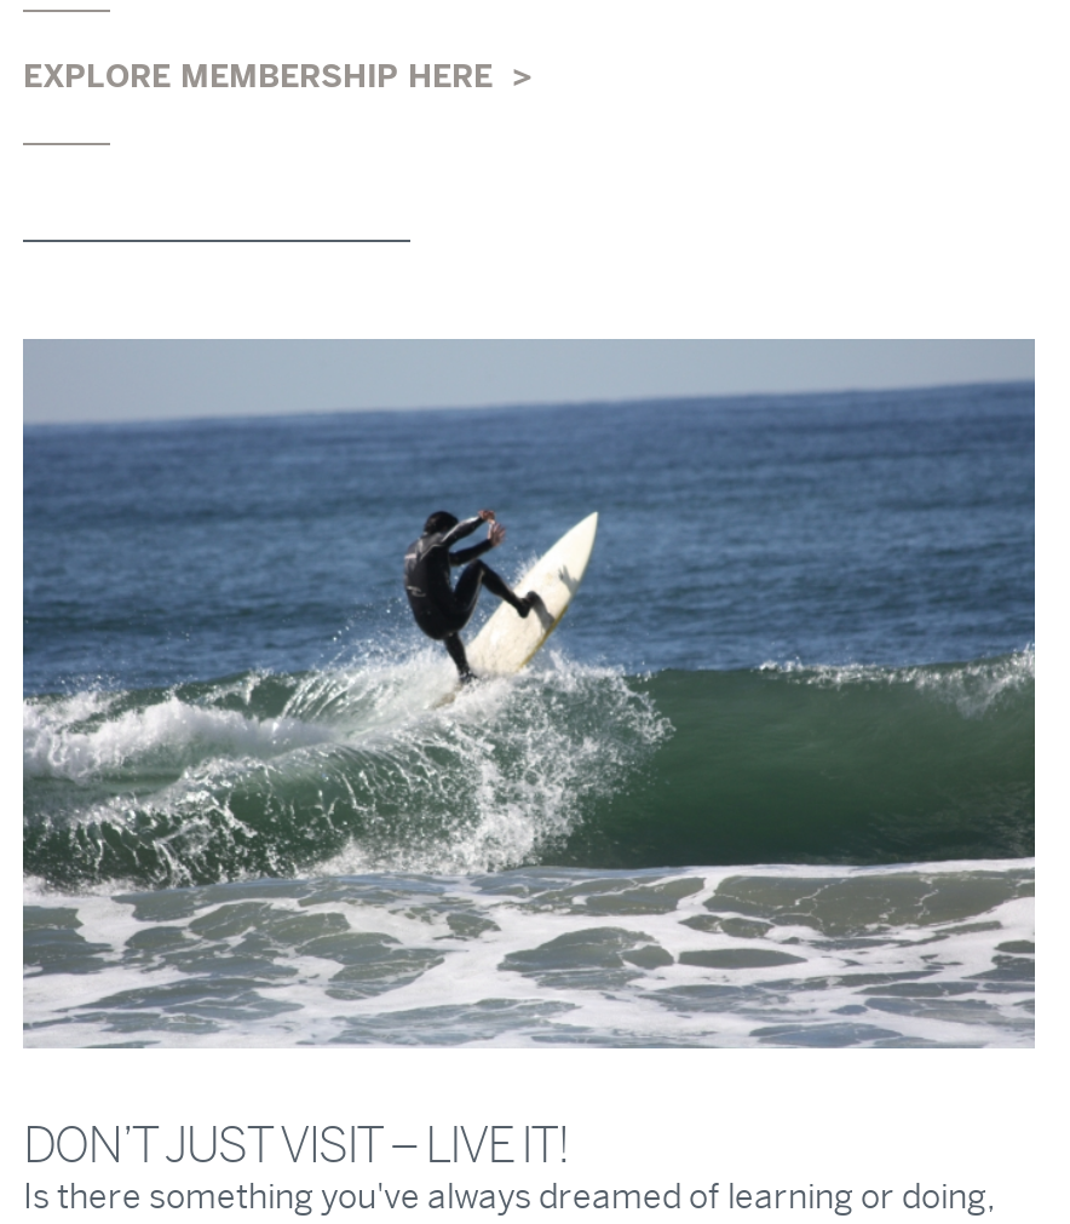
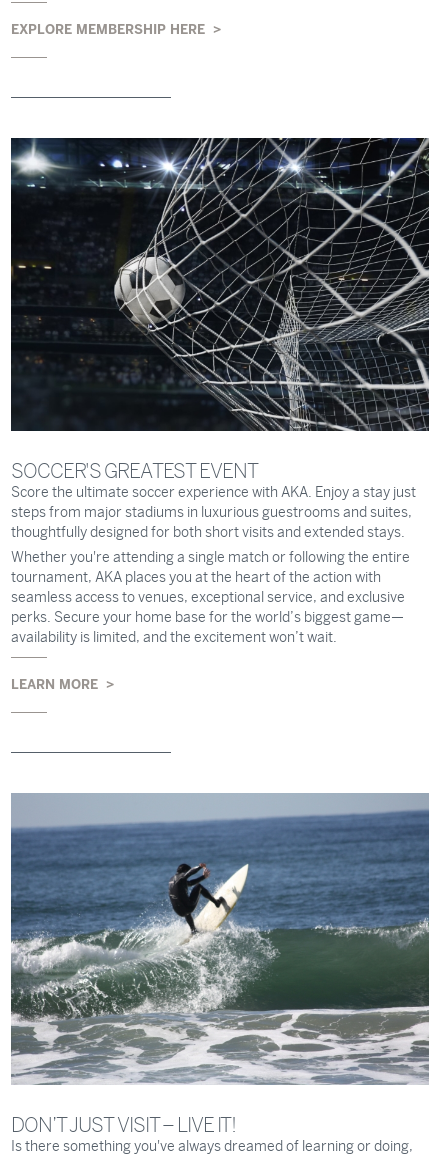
none -> [10,137,430,693] [image] | SOCCER'S GREATEST EVENT | Score the ultimate soccer experience with AKA. Enjoy a stay just | steps from major stadiums in luxurious guestrooms and suites, | thoughtfully designed for both short visits and extended stays. | Whether you're attending a single match or following the entire | tournament, AKA places you at the heart of the action with | seamless access to venues, exceptional service, and exclusive | perks. Secure your home base for the world’s biggest game— | availability is limited, and the excitement won’t wait. | LEARN MORE

